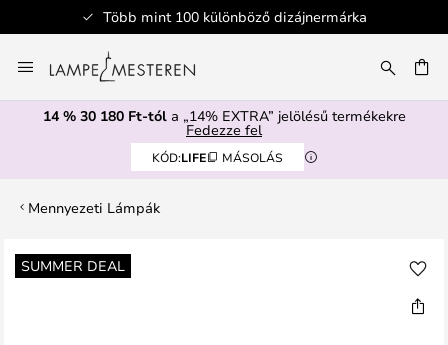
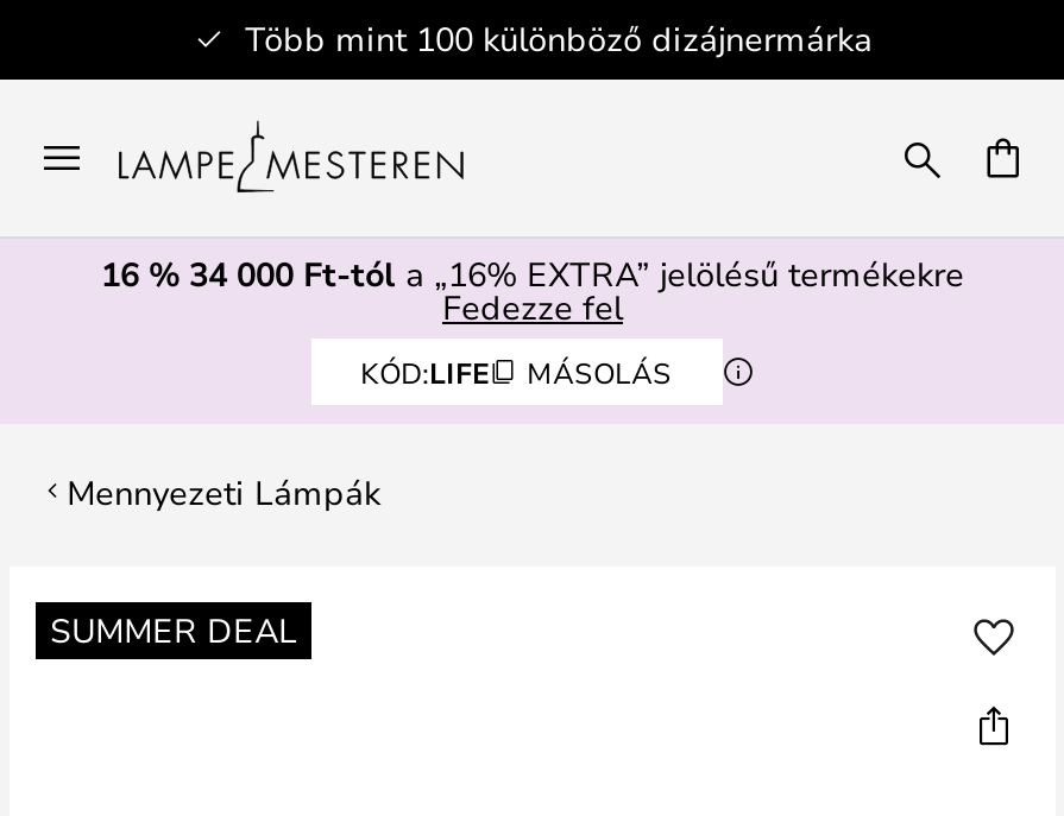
[42,106,405,125] 14 % 30 180 Ft-tól a „14% EXTRA” jelölésű termékekre -> [101,251,964,296] 16 % 34 000 Ft-tól a „16% EXTRA” jelölésű termékekre

